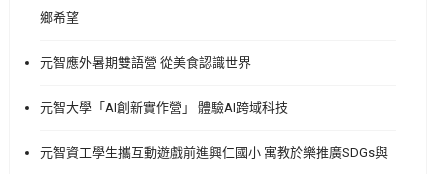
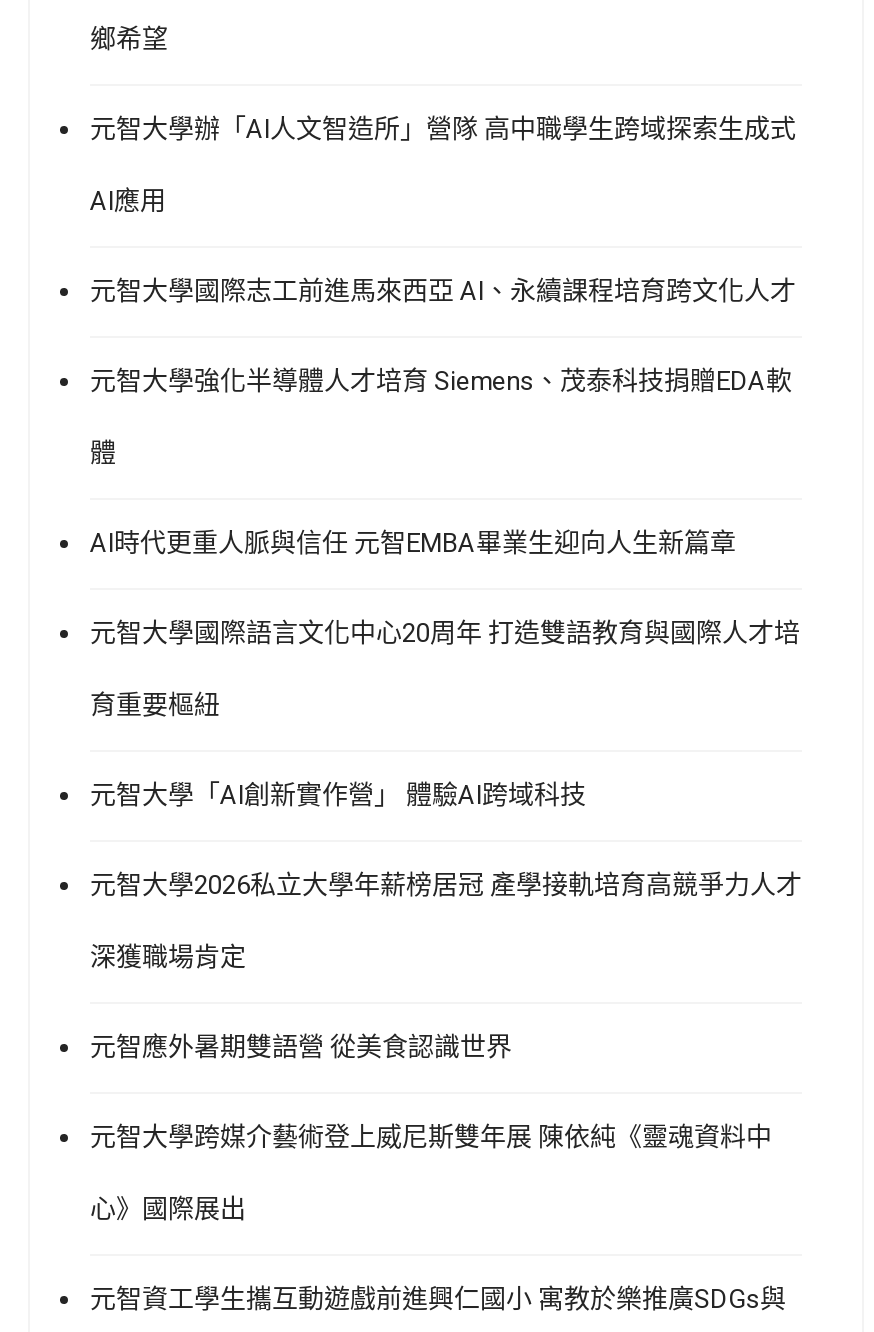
none -> [90,114,802,972] 元智大學辦「AI人文智造所」營隊 高中職學生跨域探索生成式 | AI應用 | 元智大學國際志工前進馬來西亞 AI、永續課程培育跨文化人才 | 元智大學強化半導體人才培育 Siemens、茂泰科技捐贈EDA軟 | 體 | AI時代更重人脈與信任 元智EMBA畢業生迎向人生新篇章 | 元智大學國際語言文化中心20周年 打造雙語教育與國際人才培 | 育重要樞紐 | 元智大學2026私立大學年薪榜居冠 產學接軌培育高競爭力人才 | 深獲職場肯定
none -> [90,1122,772,1224] 元智大學跨媒介藝術登上威尼斯雙年展 陳依純《靈魂資料中 | 心》國際展出
moved [40,100,288,115] -> [90,780,586,810]: 元智大學「AI創新實作營」 體驗AI跨域科技

